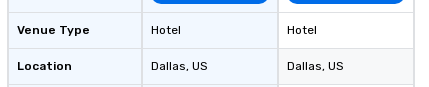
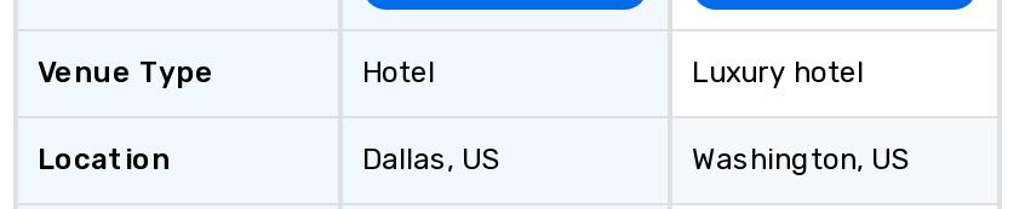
[287,23,317,37] Hotel -> [692,56,864,89] Luxury hotel
[287,59,344,73] Dallas, US -> [692,143,910,176] Washington, US

